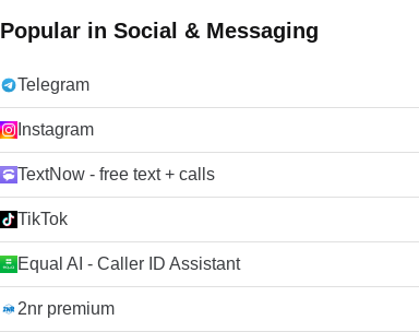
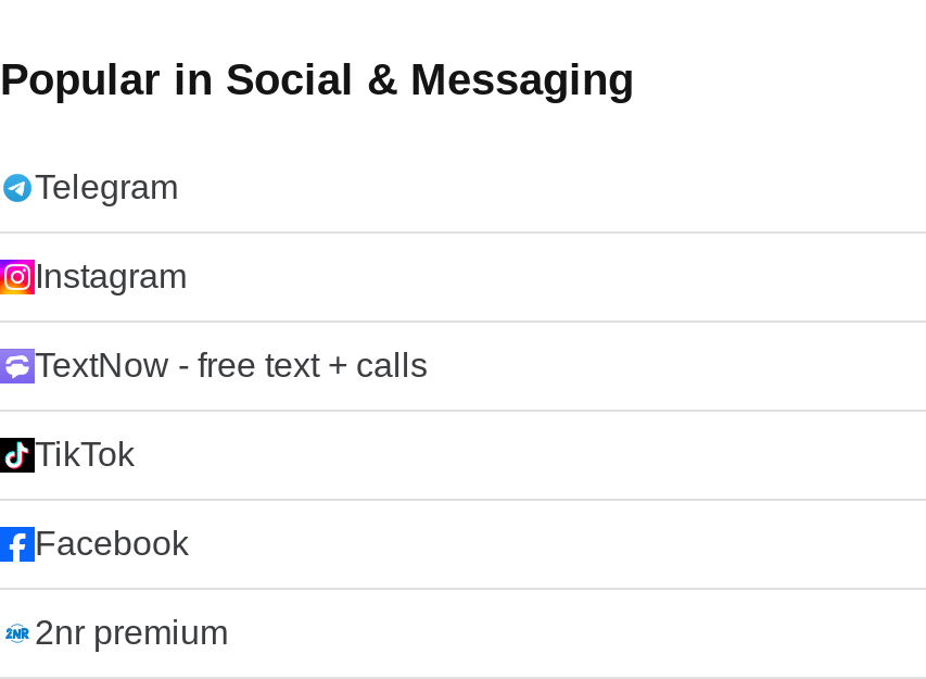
[17,254,240,273] Equal AI - Caller ID Assistant -> [35,525,189,562] Facebook

